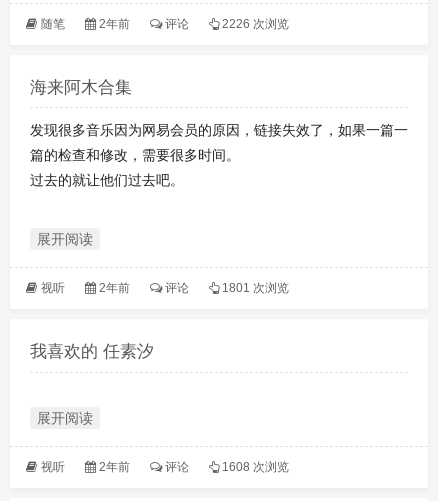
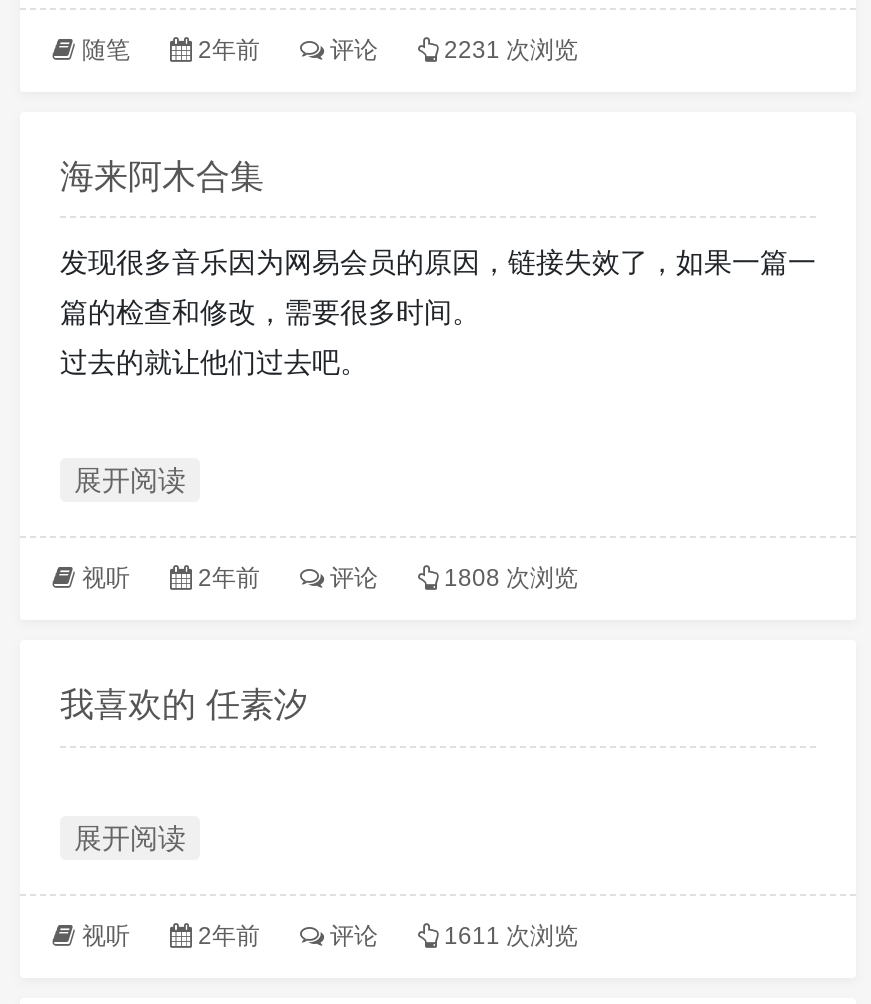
[222,17,289,31] 2226 次浏览 -> [444,36,578,64] 2231 次浏览
[222,281,289,295] 1801 次浏览 -> [444,564,578,592] 1808 次浏览
[222,460,289,474] 1608 次浏览 -> [444,922,578,950] 1611 次浏览

